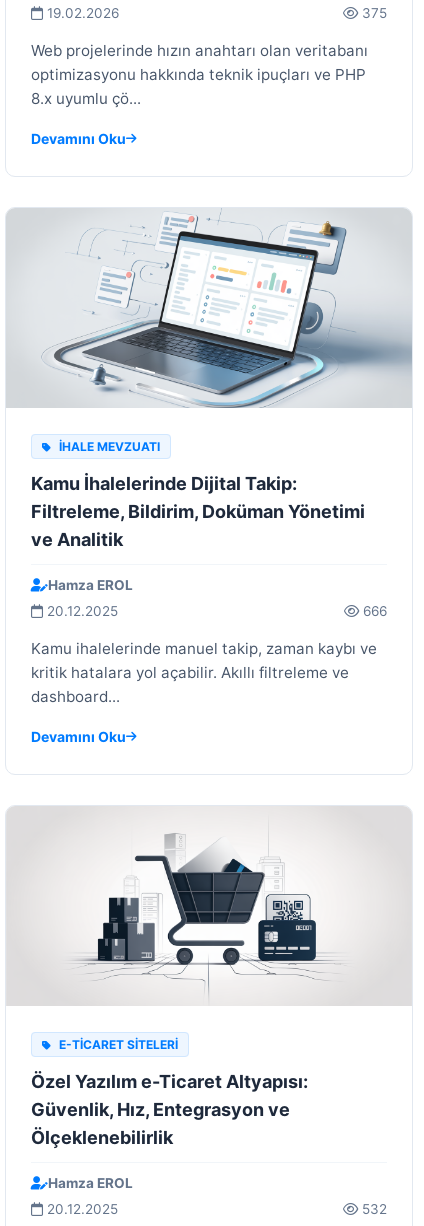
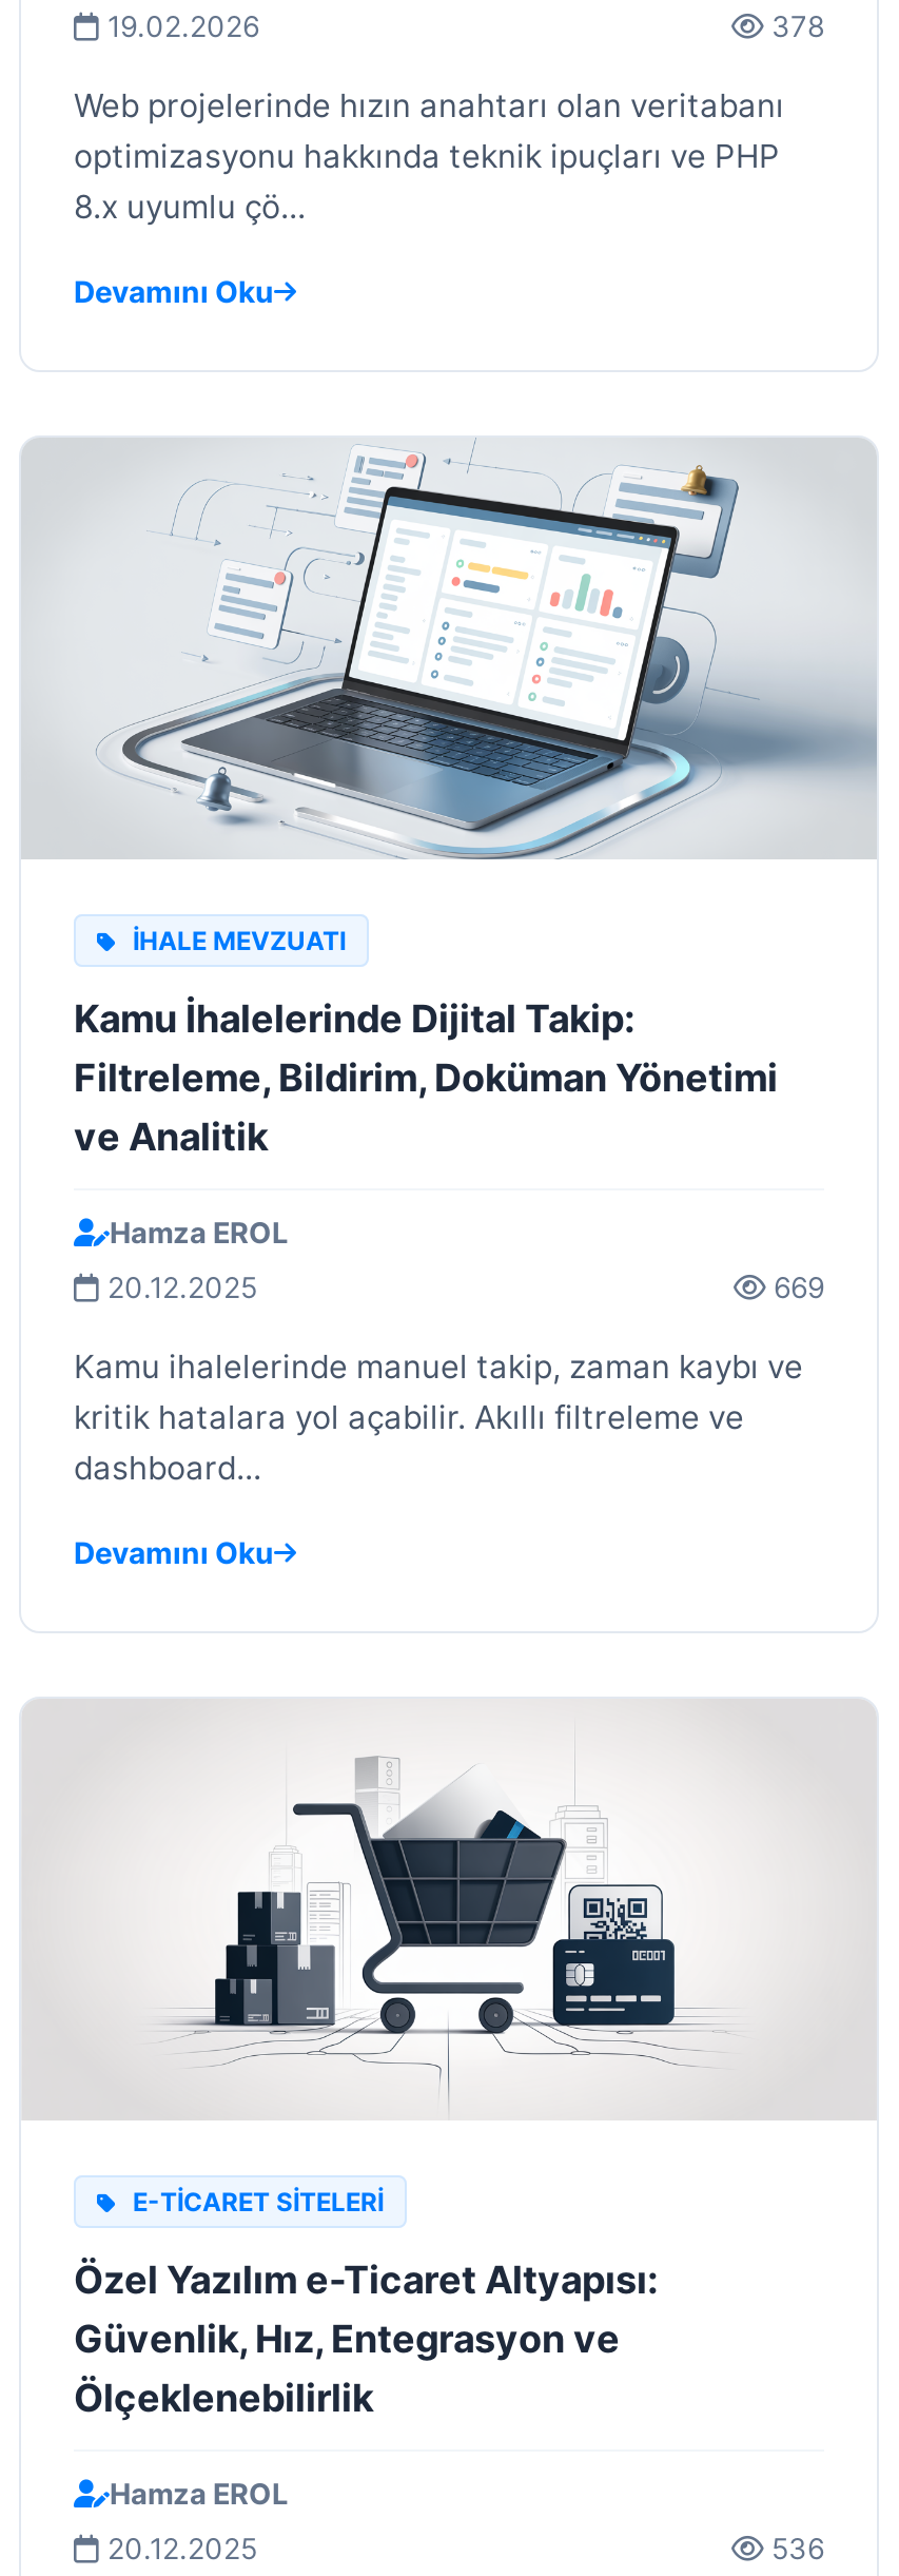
[358,5,387,21] 375 -> [763,9,824,43] 378
[359,603,387,619] 666 -> [765,1271,824,1304] 669
[358,1201,387,1217] 532 -> [763,2532,824,2565] 536

